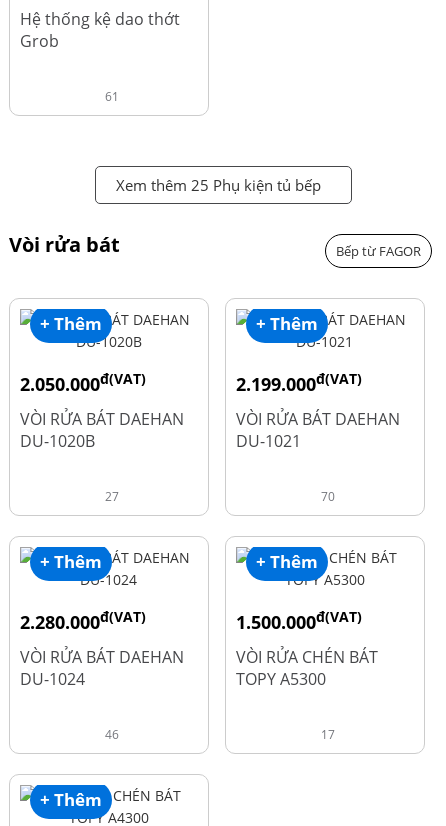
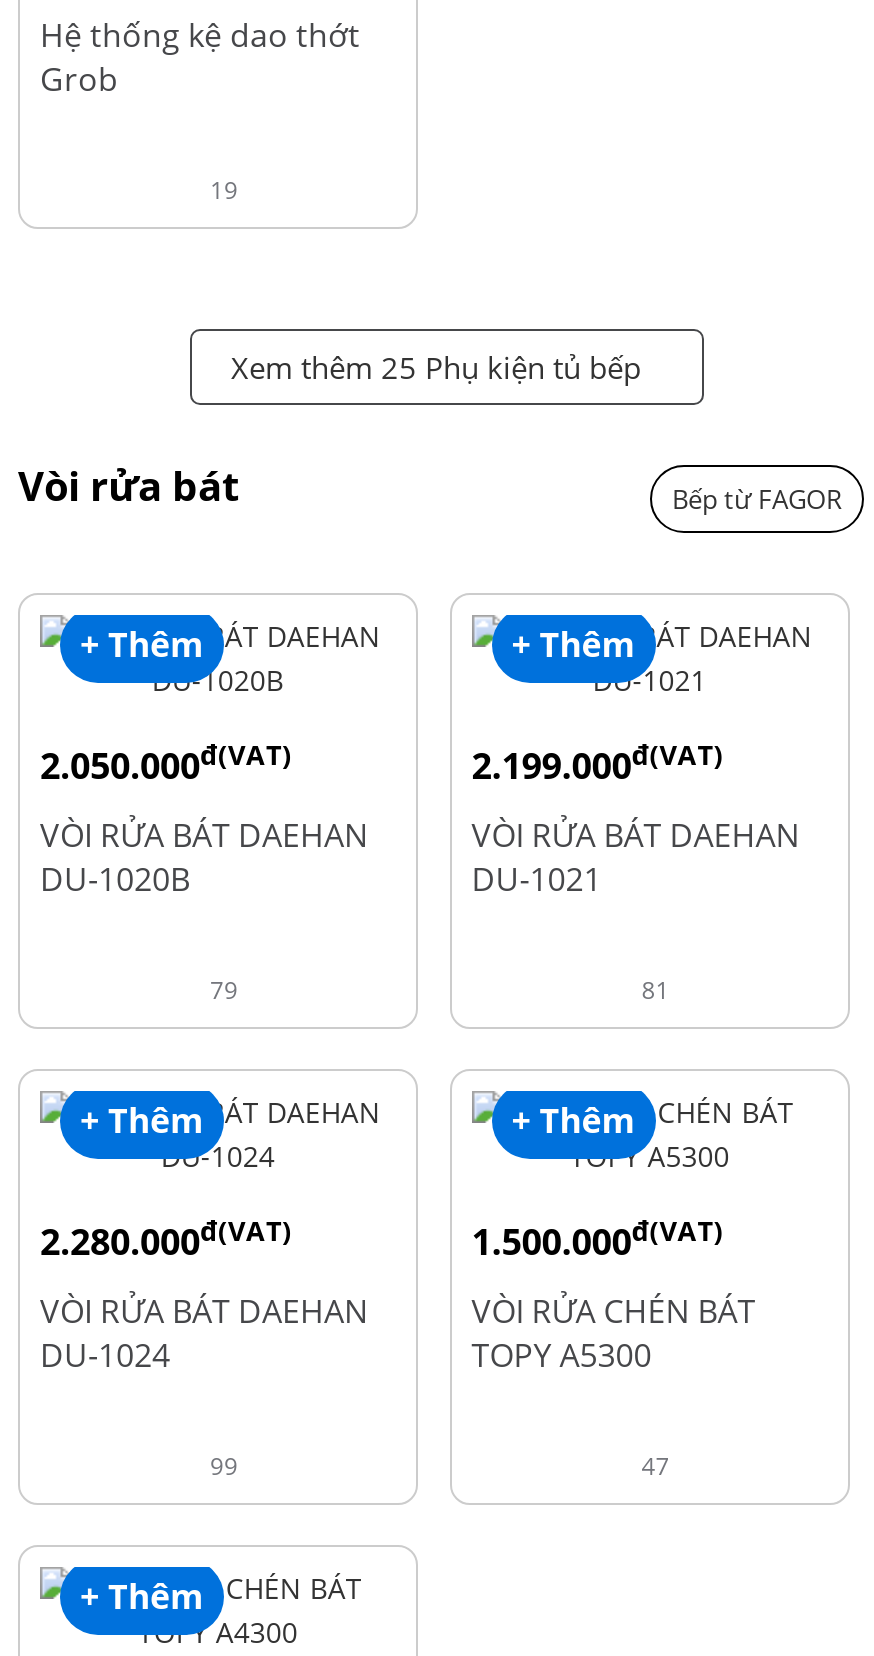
[105,88,119,105] 61 -> [210,172,238,206] 19
[105,488,119,505] 27 -> [210,972,238,1006] 79
[321,488,335,505] 70 -> [642,972,670,1006] 81
[105,726,119,743] 46 -> [210,1448,238,1482] 99
[321,726,335,743] 17 -> [642,1448,670,1482] 47

